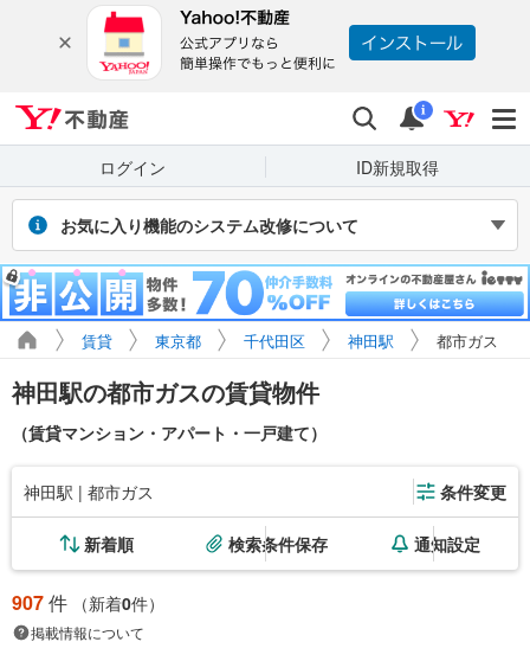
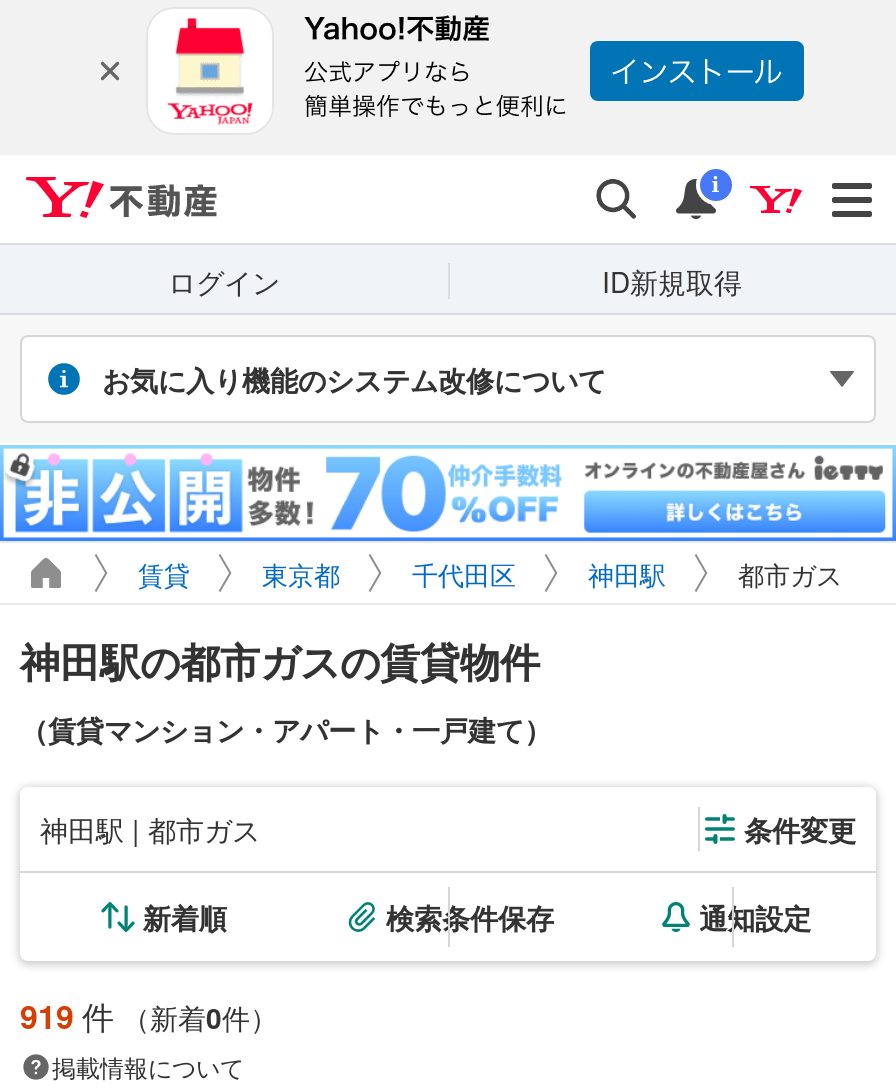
[12,589,164,616] 907件 （新着0件） -> [20,993,278,1039] 919件 （新着0件）

